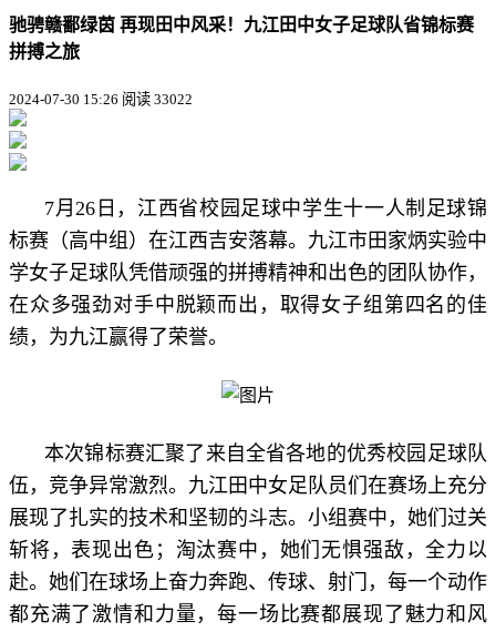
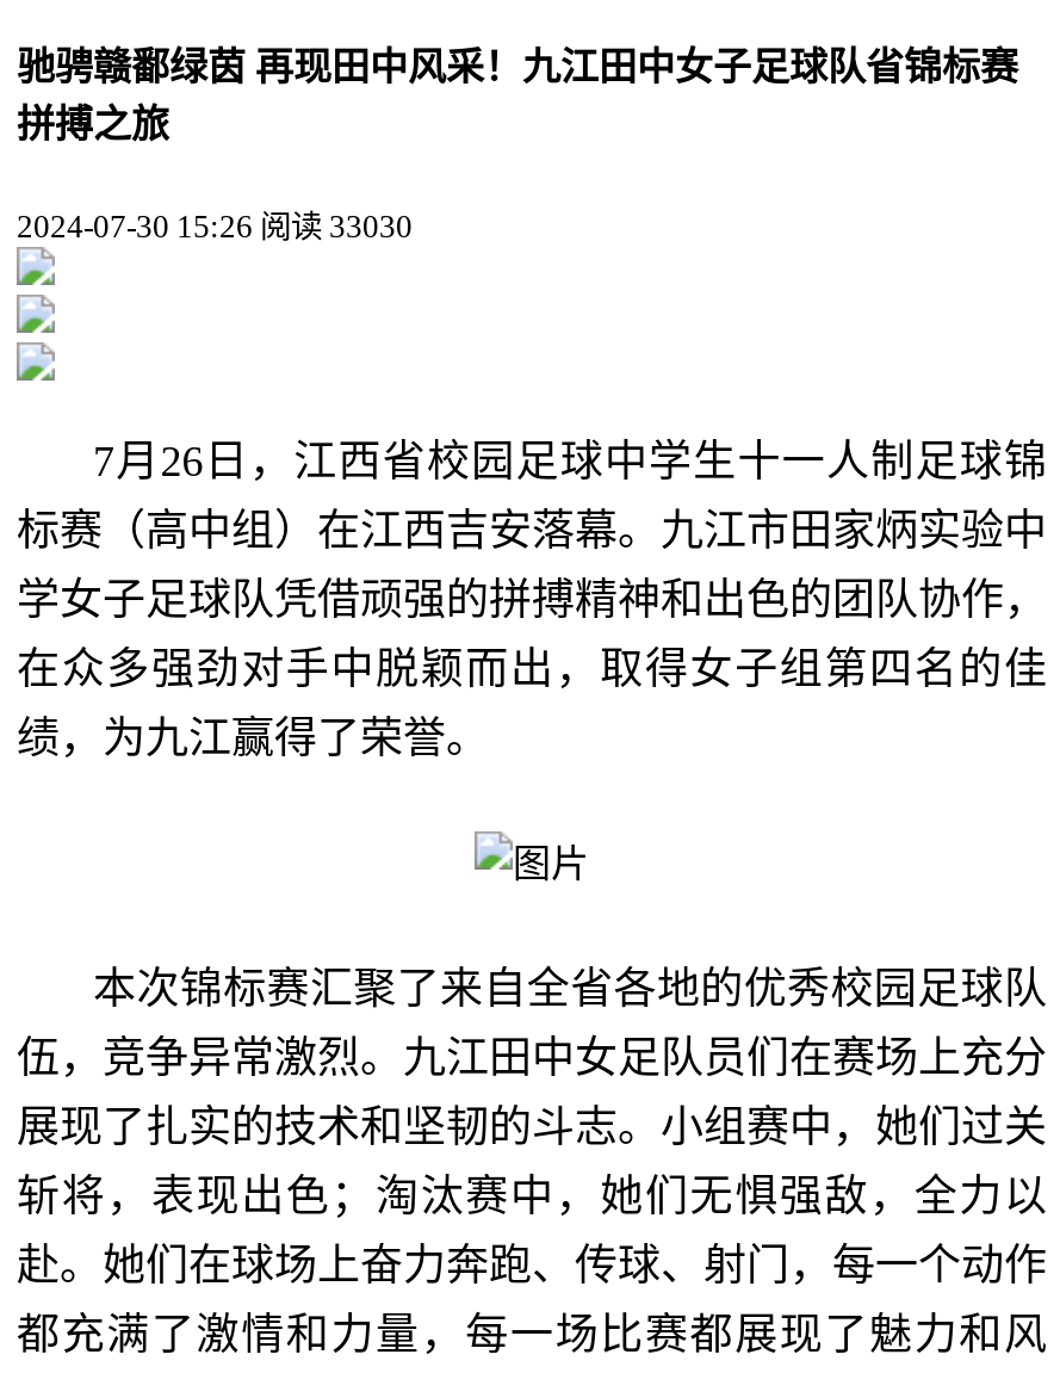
[9,90,193,107] 2024-07-30 15:26阅读 33022 -> [17,208,413,243] 2024-07-30 15:26阅读 33030

